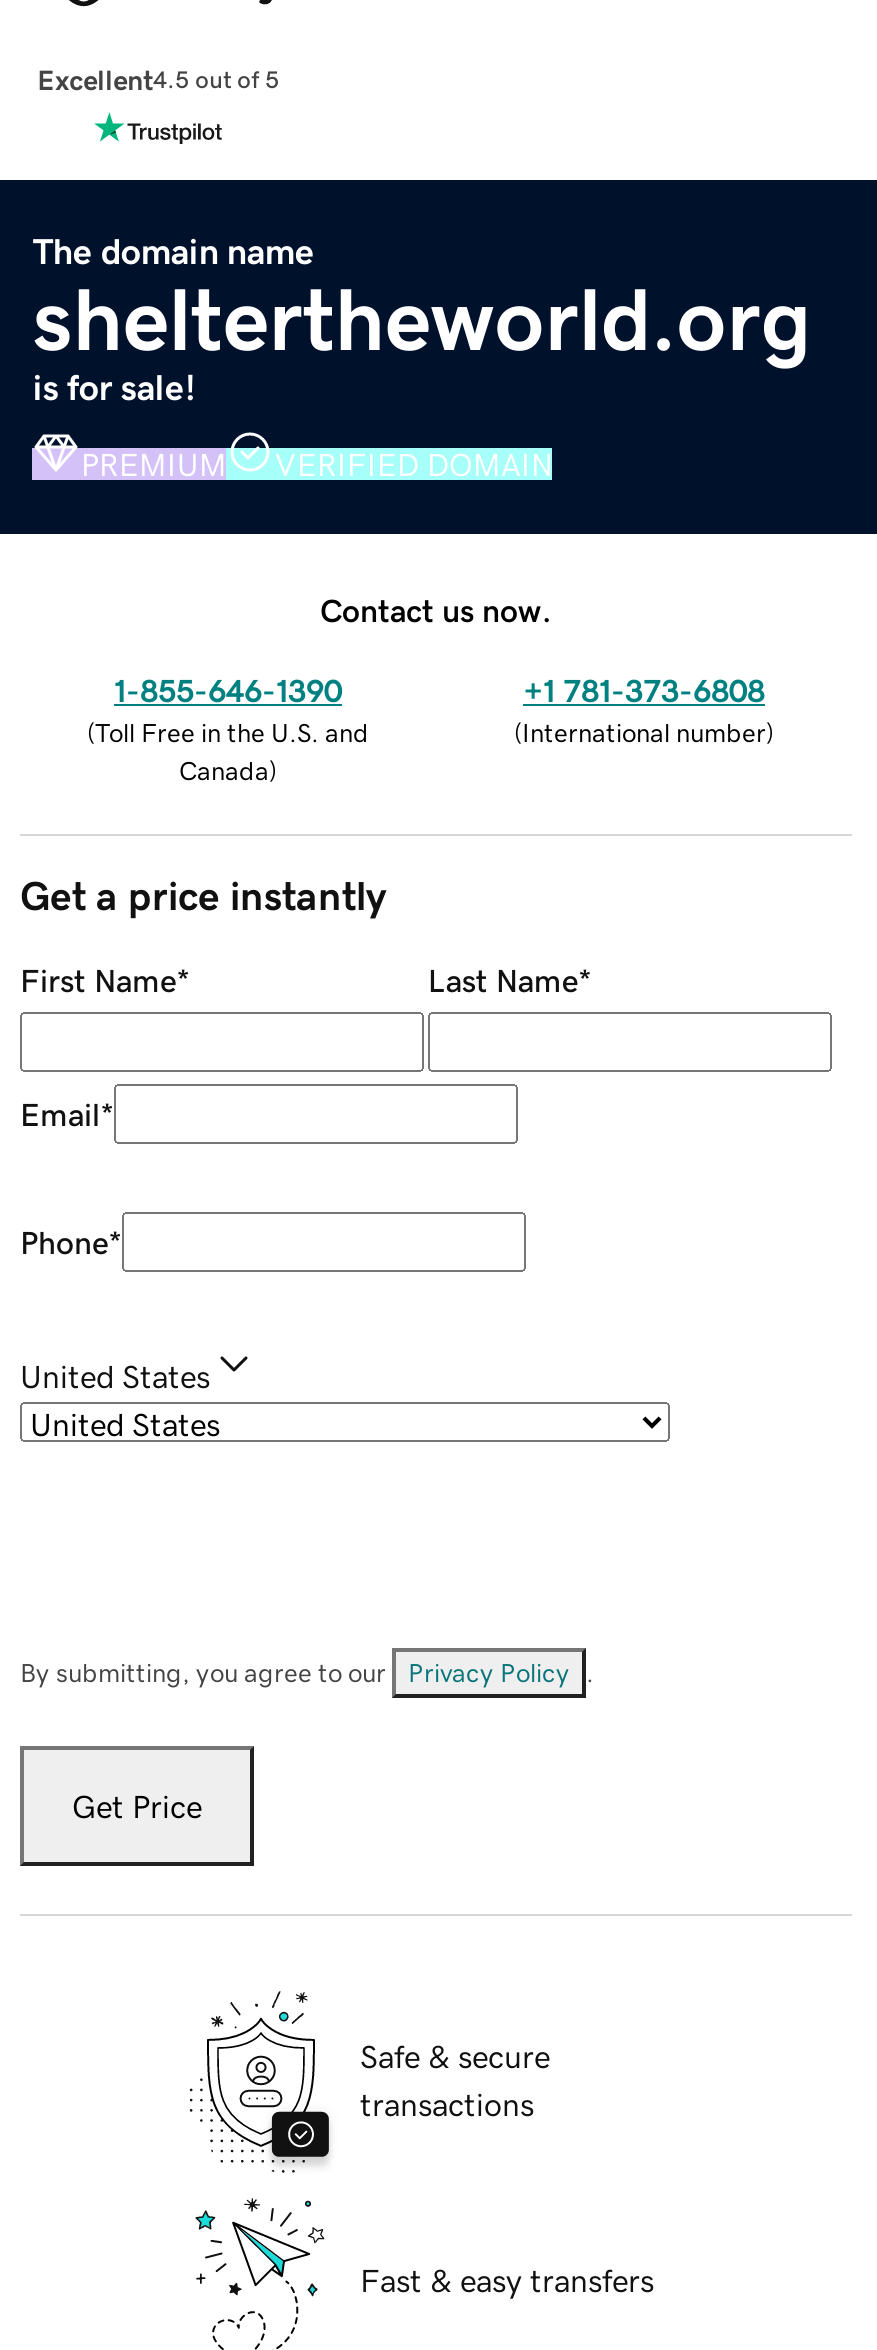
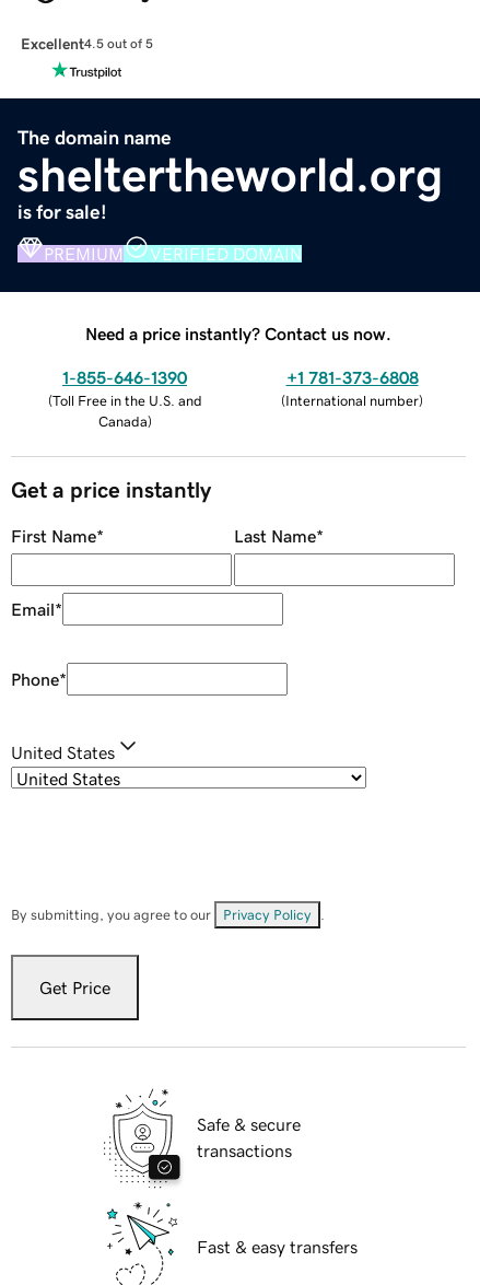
[320,593,552,625] Contact us now. -> [85,324,391,342] Need a price instantly? Contact us now.

